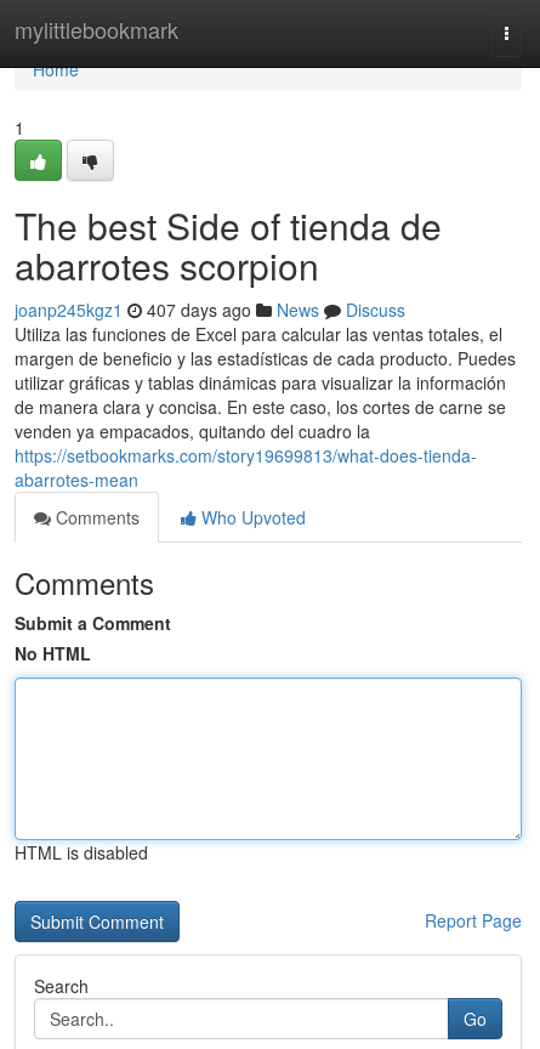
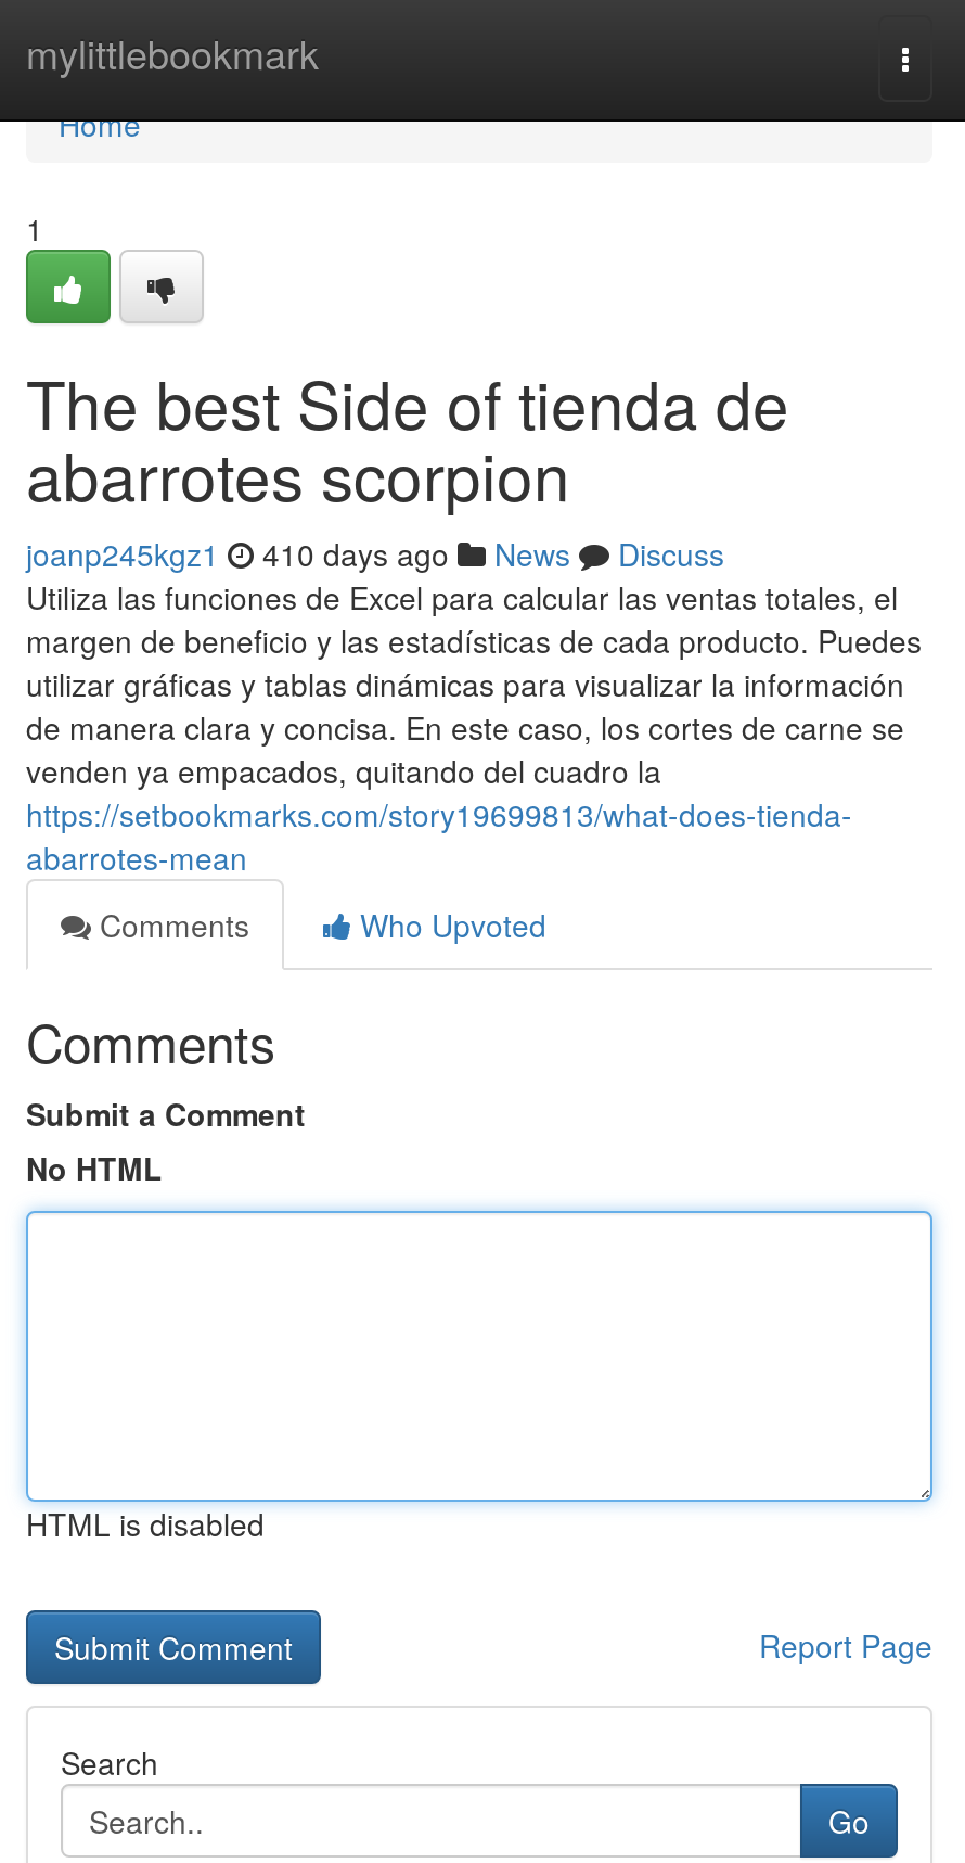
[15,297,405,322] joanp245kgz1 407 days ago News Discuss -> [26,532,724,575] joanp245kgz1 410 days ago News Discuss

